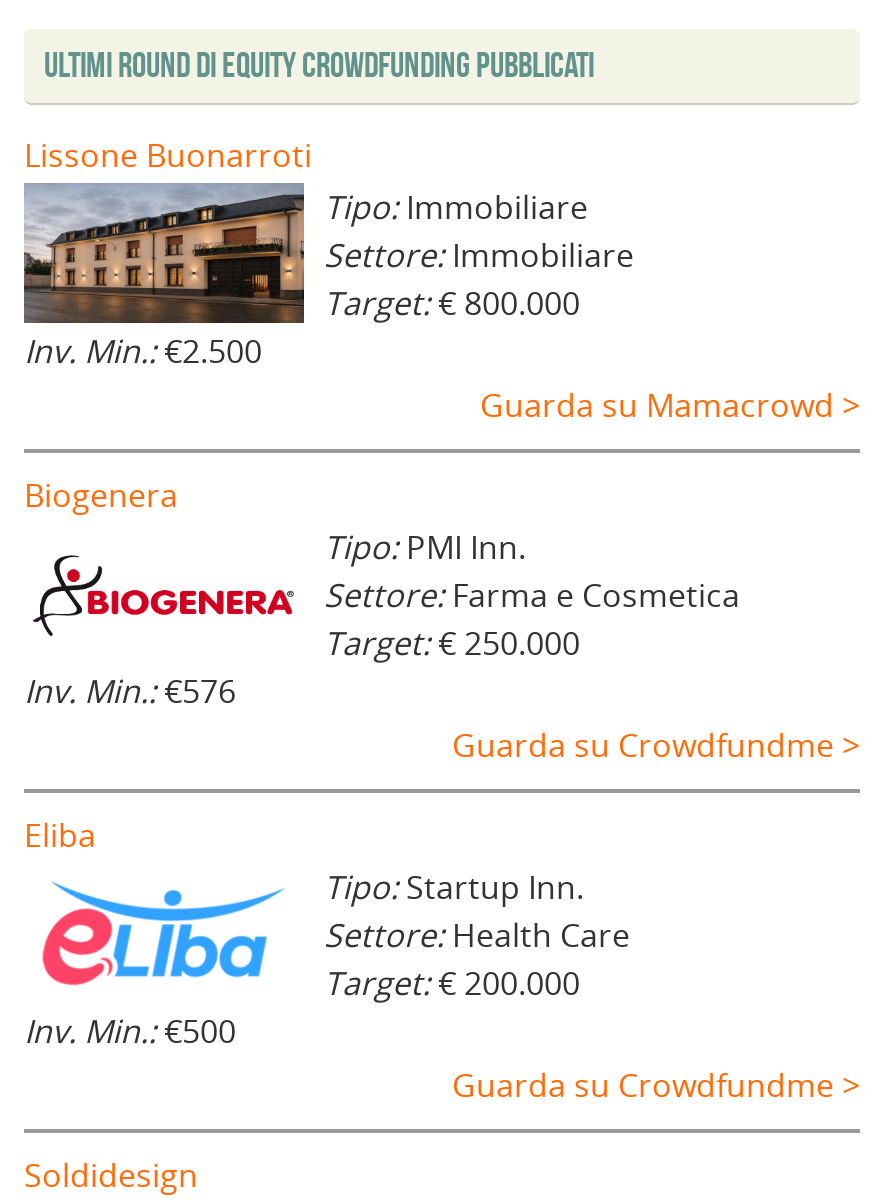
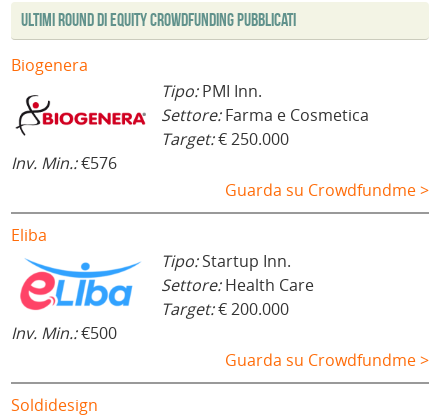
[22,134,860,428] [image] | Lissone Buonarroti | Tipo: Immobiliare | Settore: Immobiliare | Target:€ 800.000 | Inv. Min.:€2.500 | Guarda su Mamacrowd > -> none

